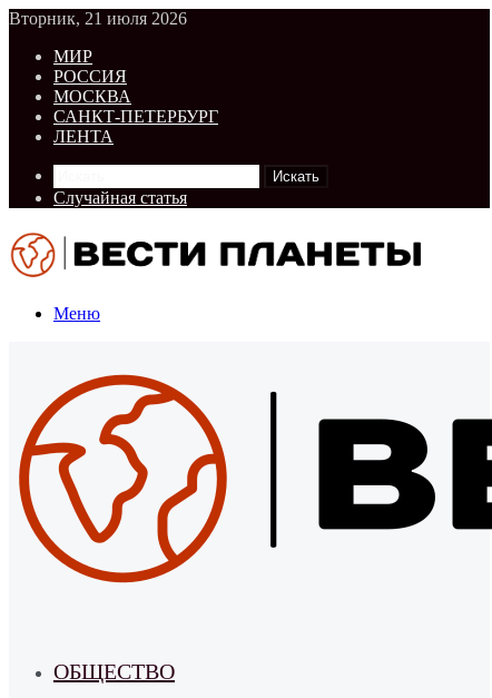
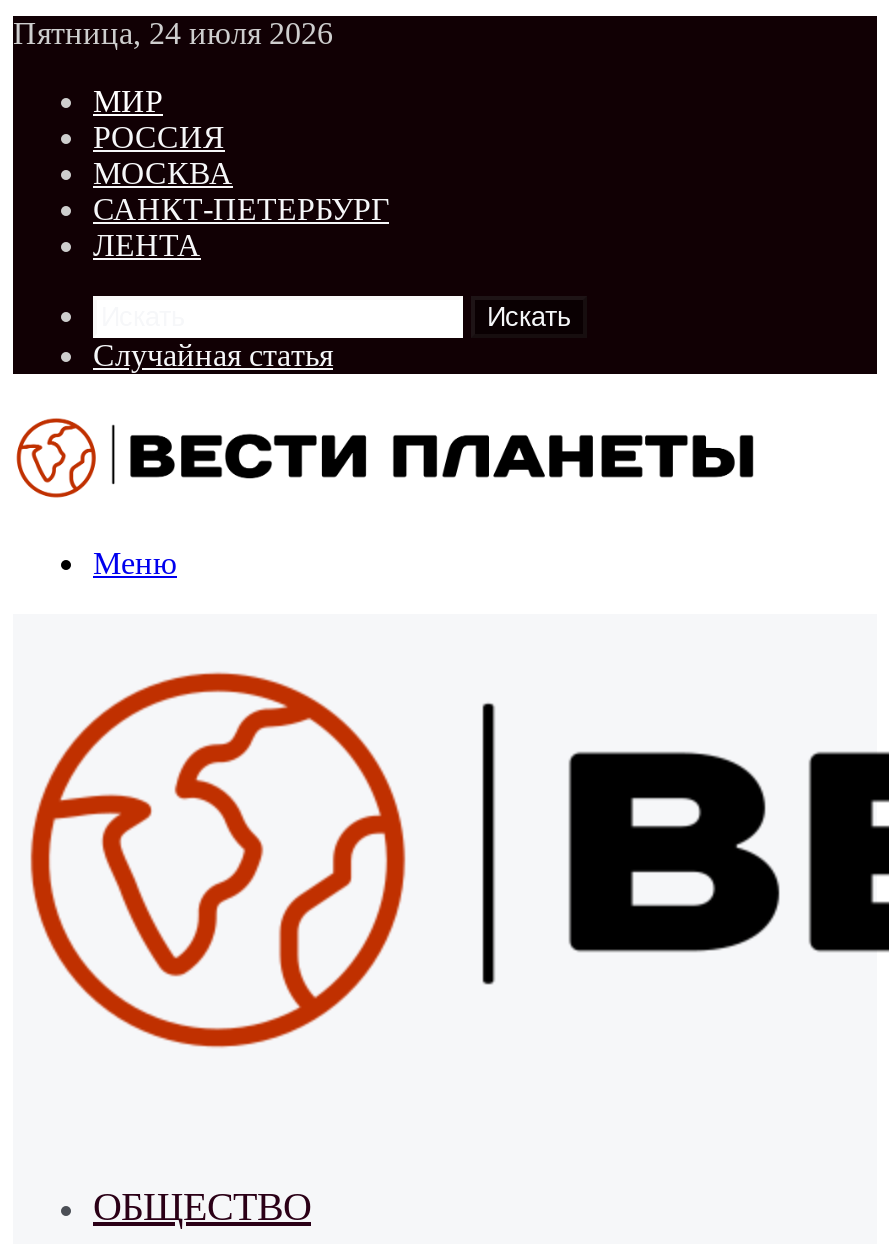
[9,9,187,28] Вторник, 21 июля 2026 -> [13,16,333,50] Пятница, 24 июля 2026

